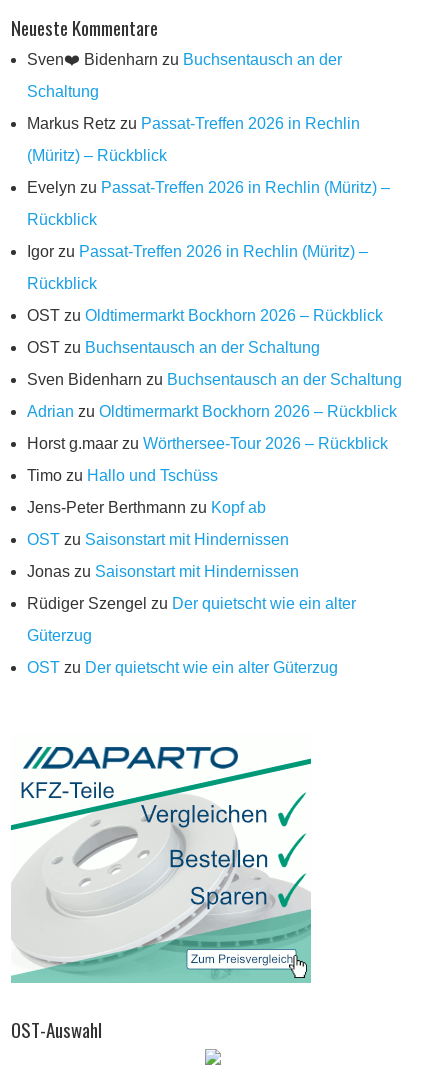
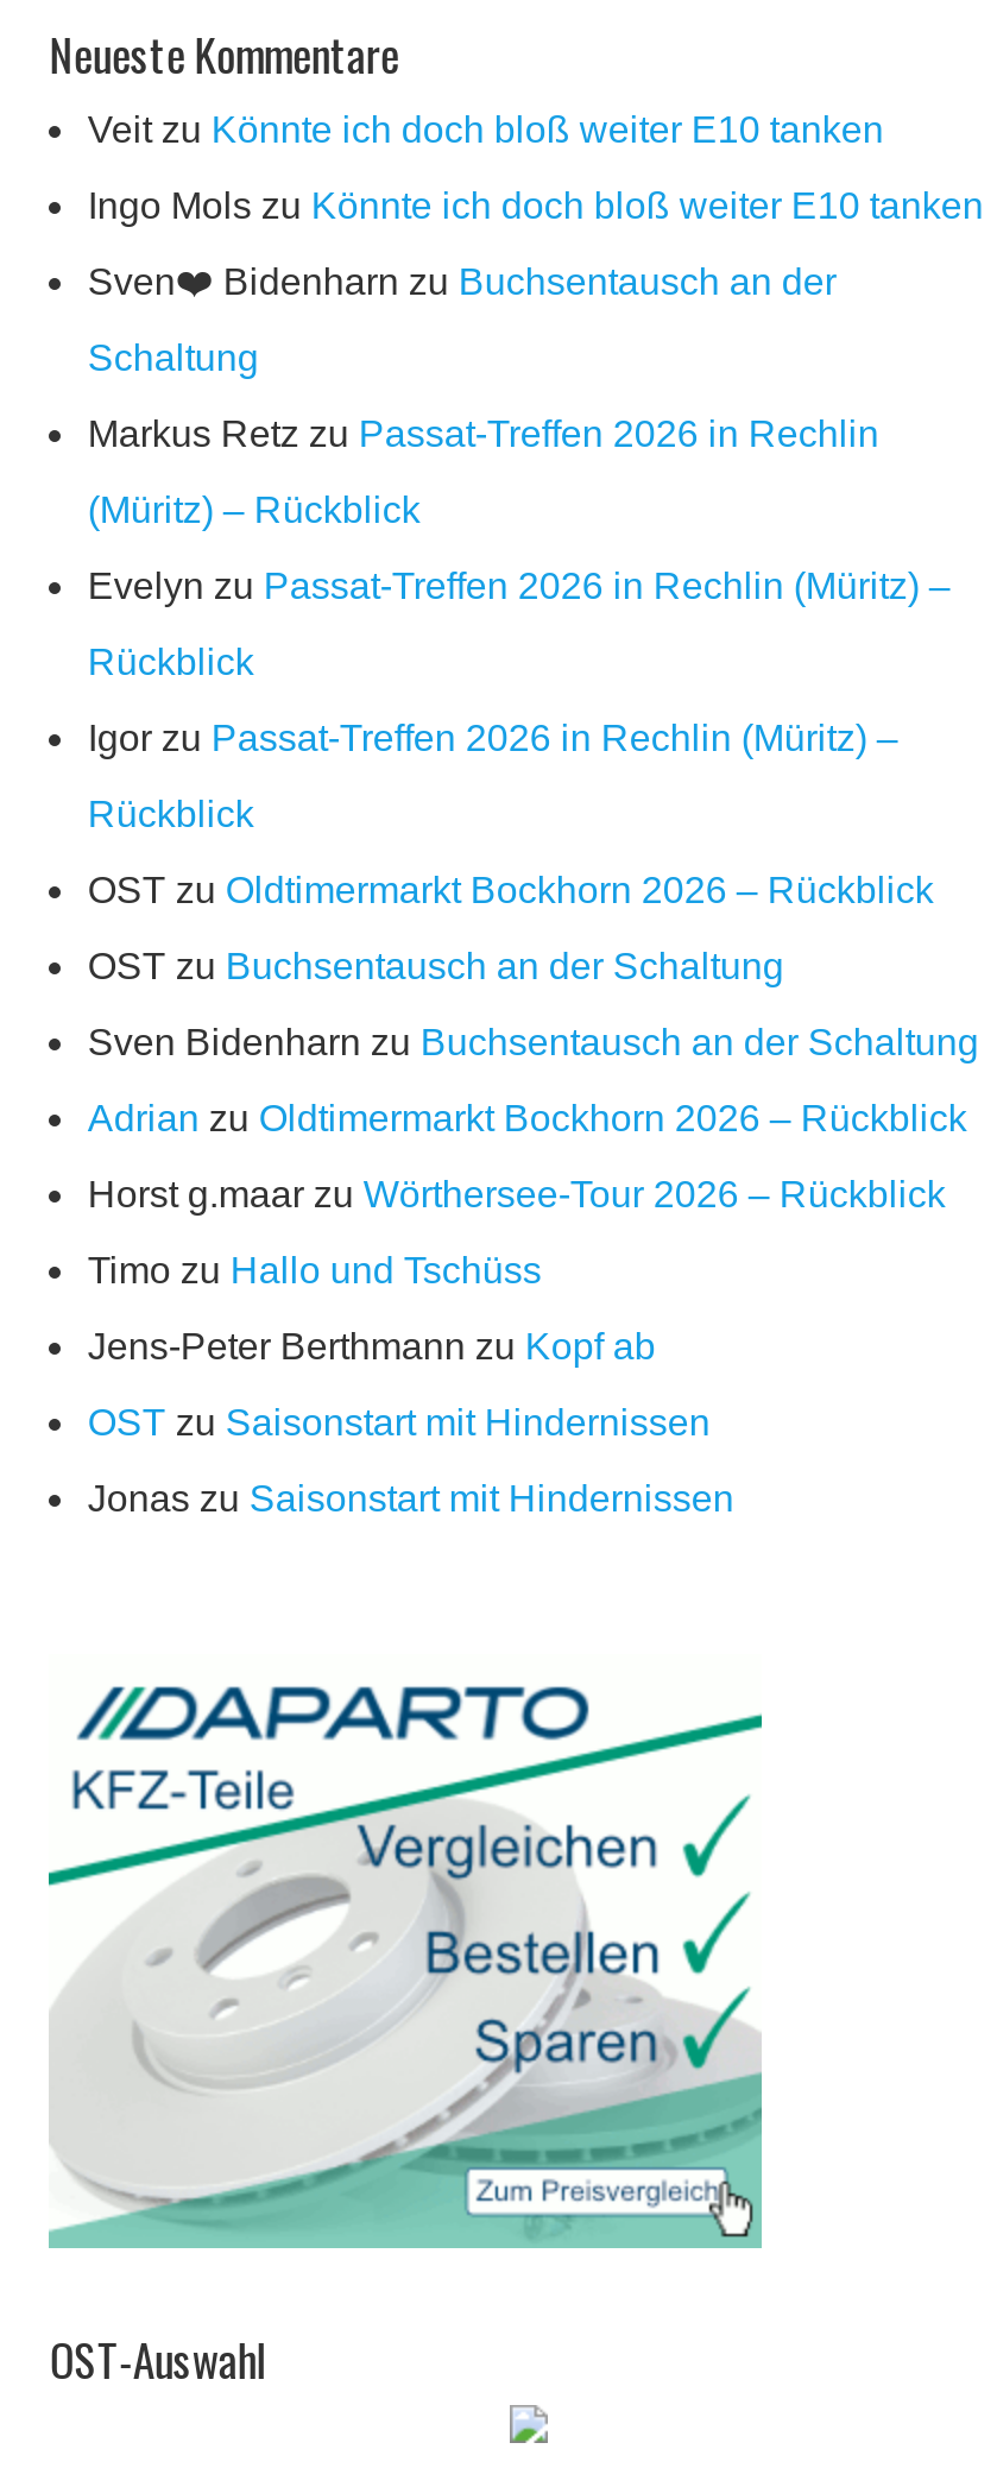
none -> [88,110,984,226] Veit zu Könnte ich doch bloß weiter E10 tanken | Ingo Mols zu Könnte ich doch bloß weiter E10 tanken
moved [27,83,402,580] -> [88,338,979,1519]: Schaltung | Markus Retz zu Passat-Treffen 2026 in Rechlin | (Müritz) – Rückblick | ... | OST zu Saisonstart mit Hindernissen | Jonas zu Saisonstart mit Hindernissen
[27,595,356,676] Rüdiger Szengel zu Der quietscht wie ein alter | Güterzug | OST zu Der quietscht wie ein alter Güterzug -> none

